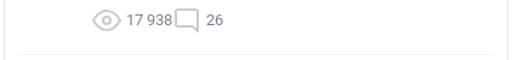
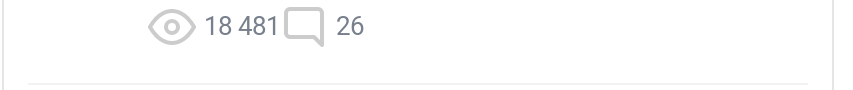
[126,11,223,29] 17 938 26 -> [204,12,364,42] 18 481 26

